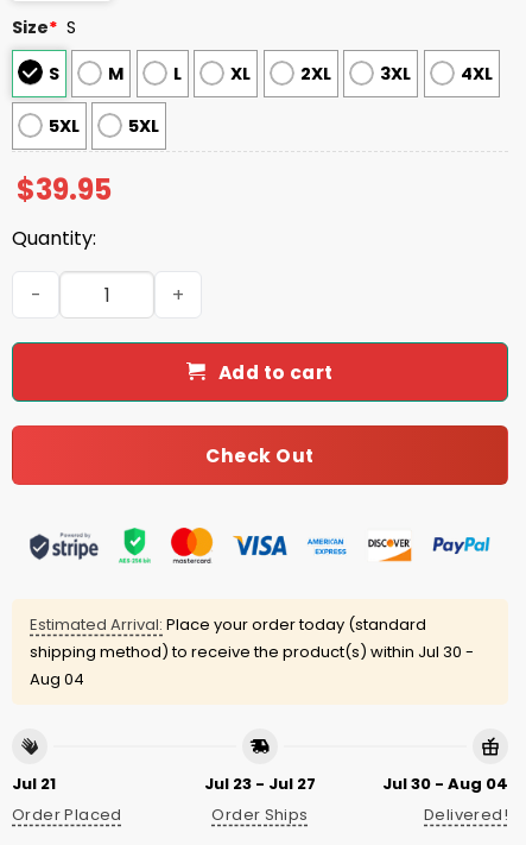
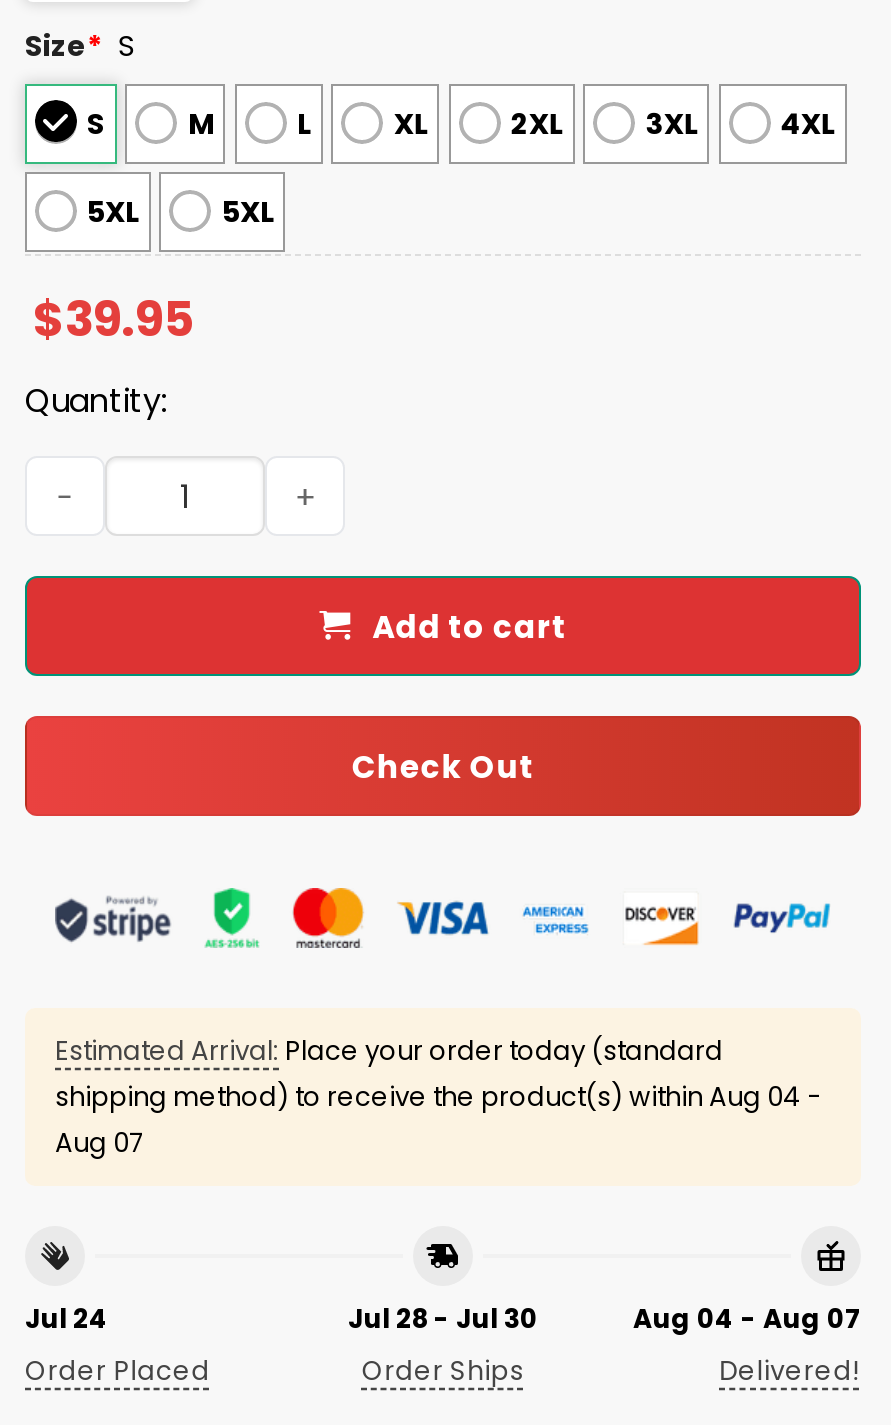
[30,641,474,663] shipping method) to receive the product(s) within Jul 30 - -> [55,1078,821,1116] shipping method) to receive the product(s) within Aug 04 -
[30,668,84,691] Aug 04 -> [55,1124,143,1162] Aug 07
[12,772,56,795] Jul 21 -> [25,1299,109,1337] Jul 24
[204,772,316,795] Jul 23 - Jul 27 -> [348,1299,538,1337] Jul 28 - Jul 30
[382,772,508,795] Jul 30 - Aug 04 -> [633,1299,861,1337] Aug 04 - Aug 07

